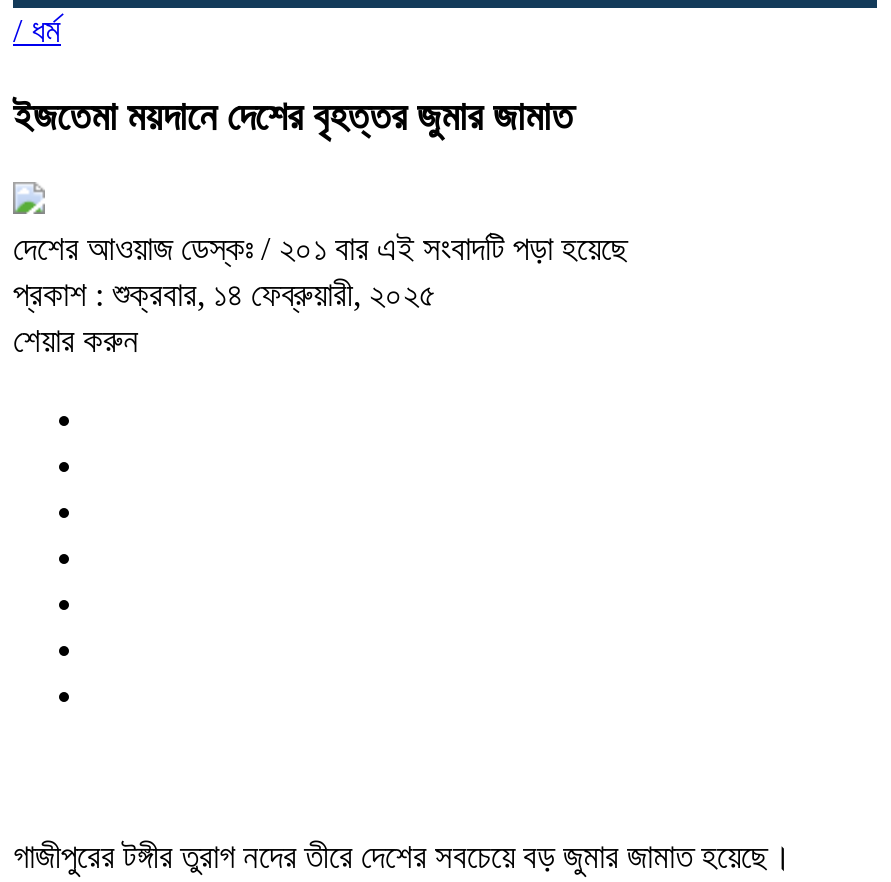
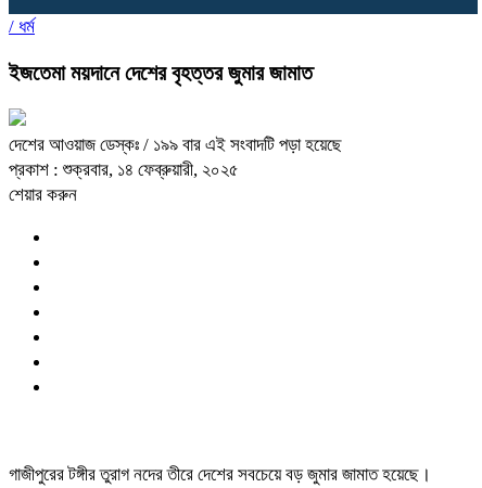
[13,230,629,268] দেশের আওয়াজ ডেস্কঃ / ২০১ বার এই সংবাদটি পড়া হয়েছে -> [9,134,342,155] দেশের আওয়াজ ডেস্কঃ / ১৯৯ বার এই সংবাদটি পড়া হয়েছে

